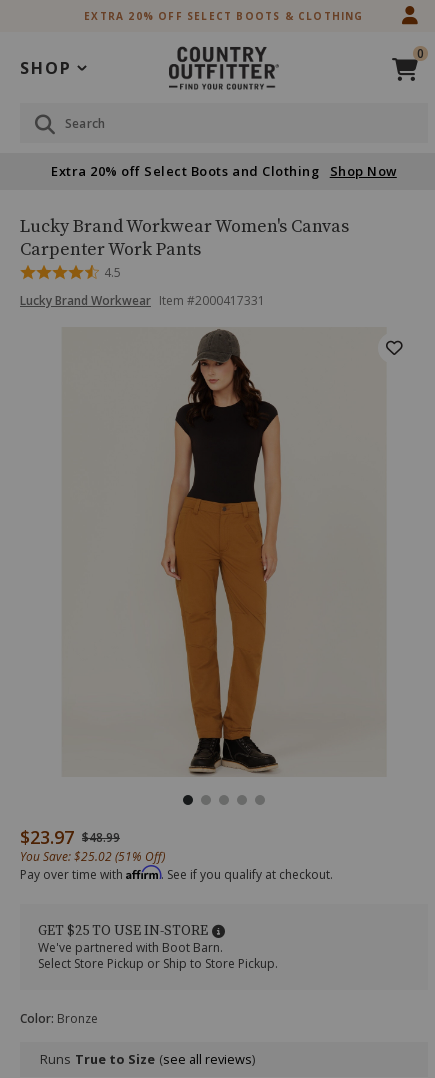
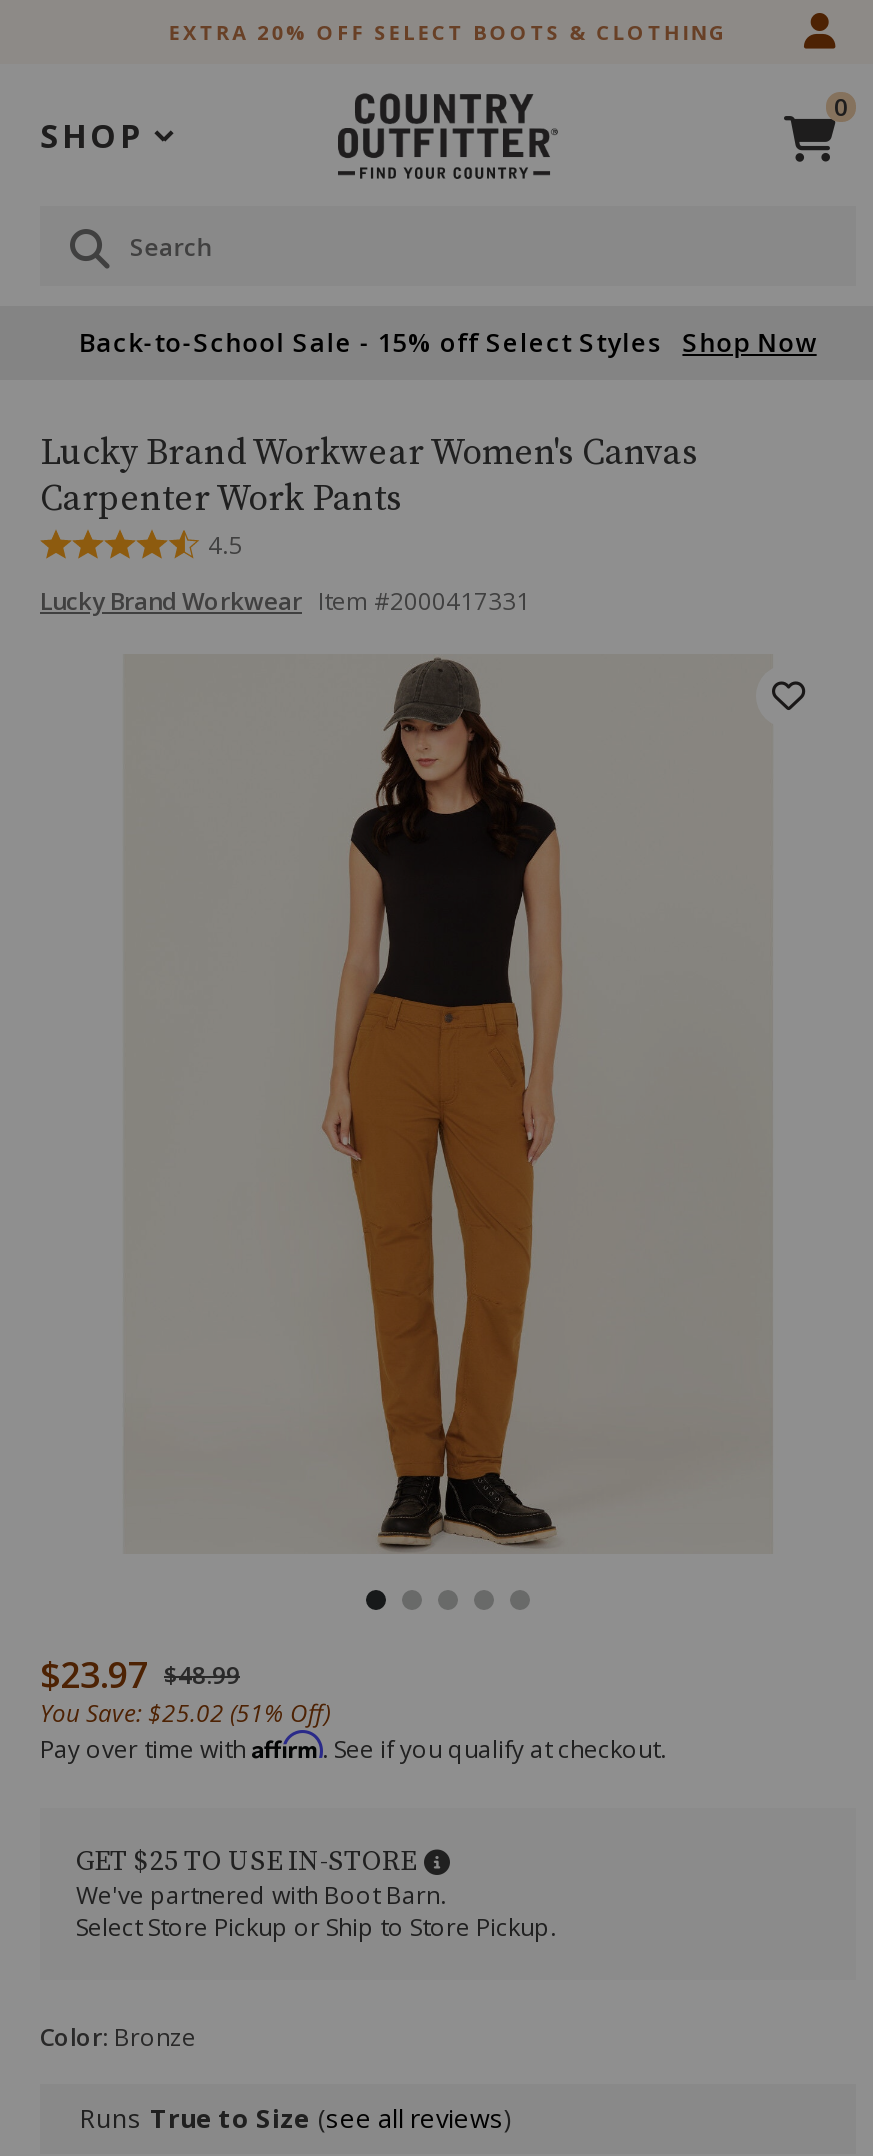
[51,162,397,180] Extra 20% off Select Boots and Clothing Shop Now -> [79,324,817,360] Back-to-School Sale - 15% off Select Styles Shop Now

